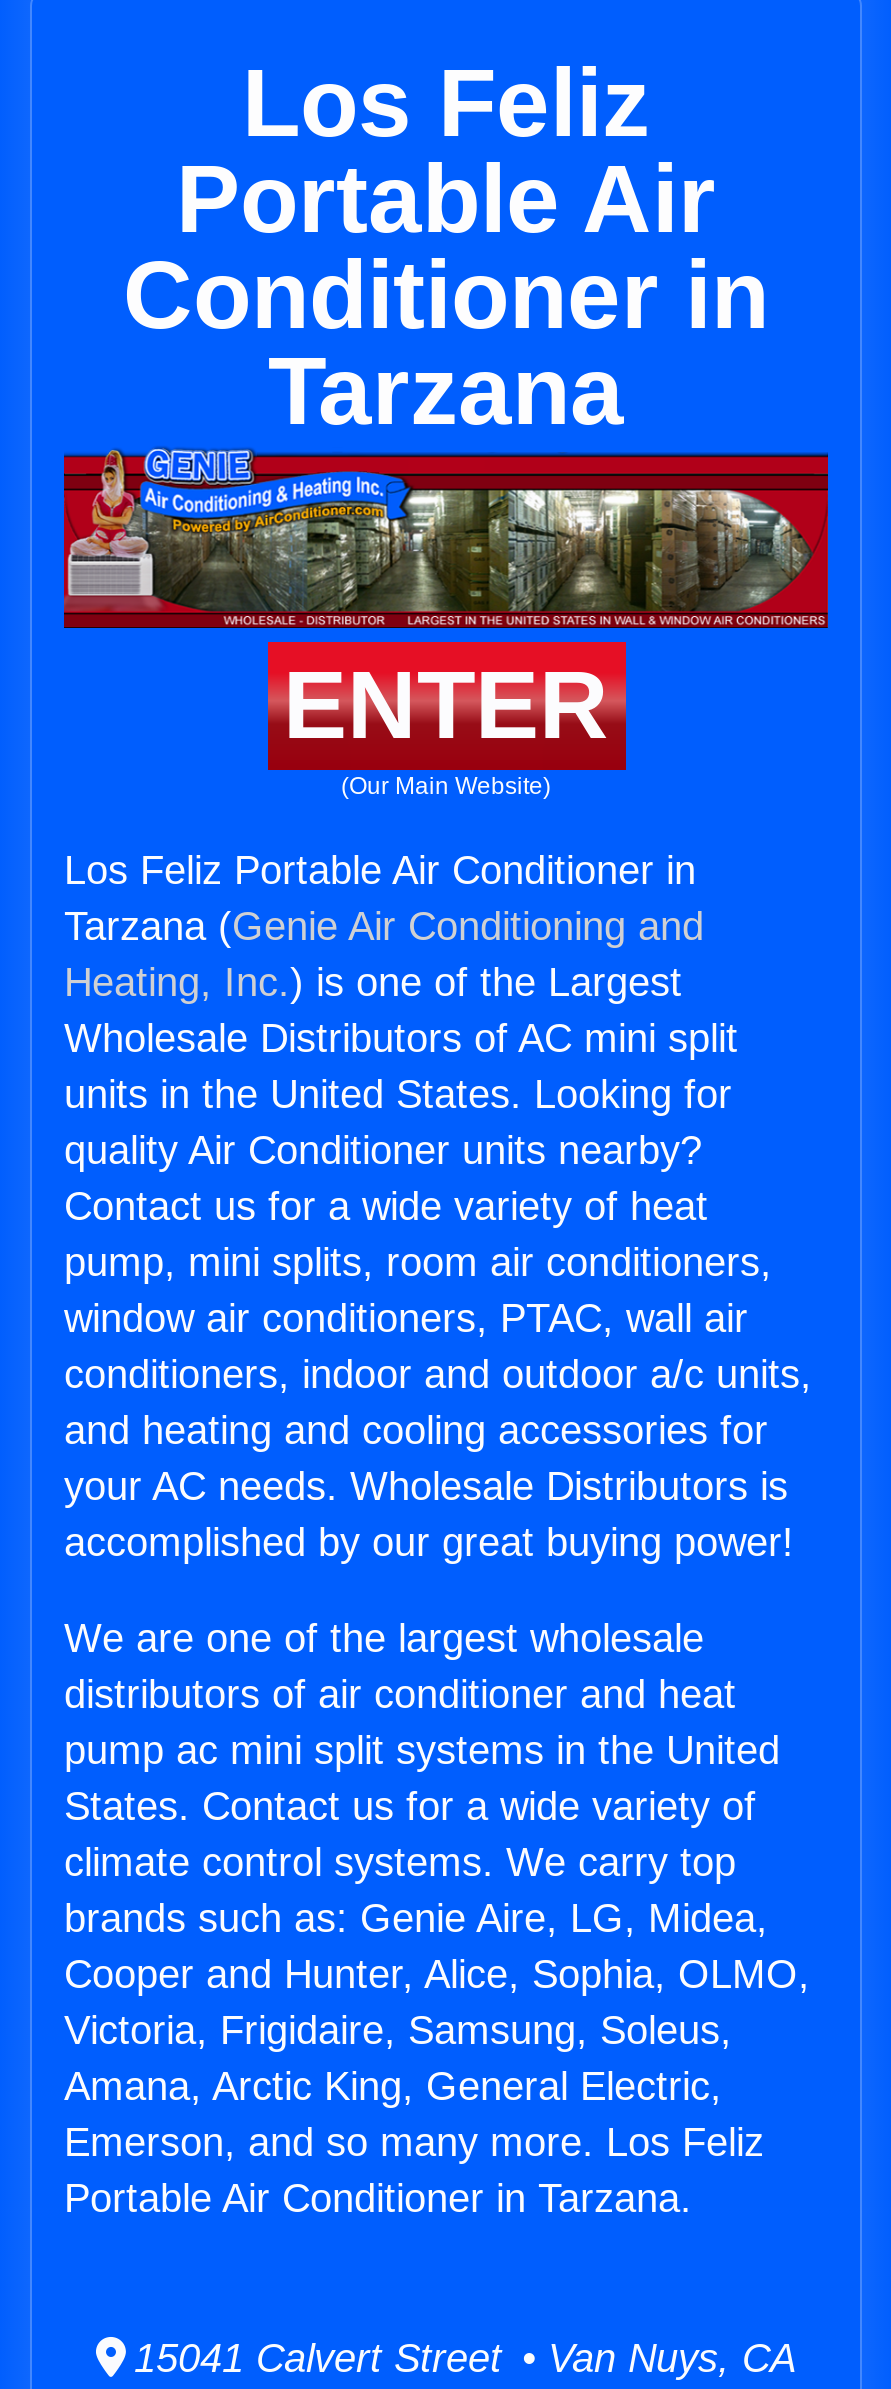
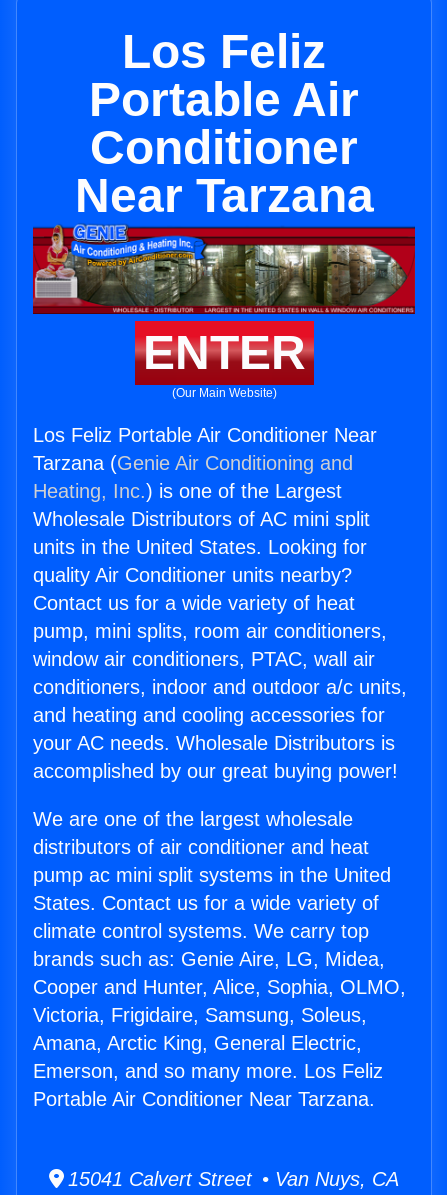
[123,242,769,444] Conditioner in | Tarzana -> [74,121,373,222] Conditioner | Near Tarzana
[64,848,696,892] Los Feliz Portable Air Conditioner in -> [33,424,377,446] Los Feliz Portable Air Conditioner Near
[64,2176,692,2220] Portable Air Conditioner in Tarzana. -> [33,1088,375,1110] Portable Air Conditioner Near Tarzana.

